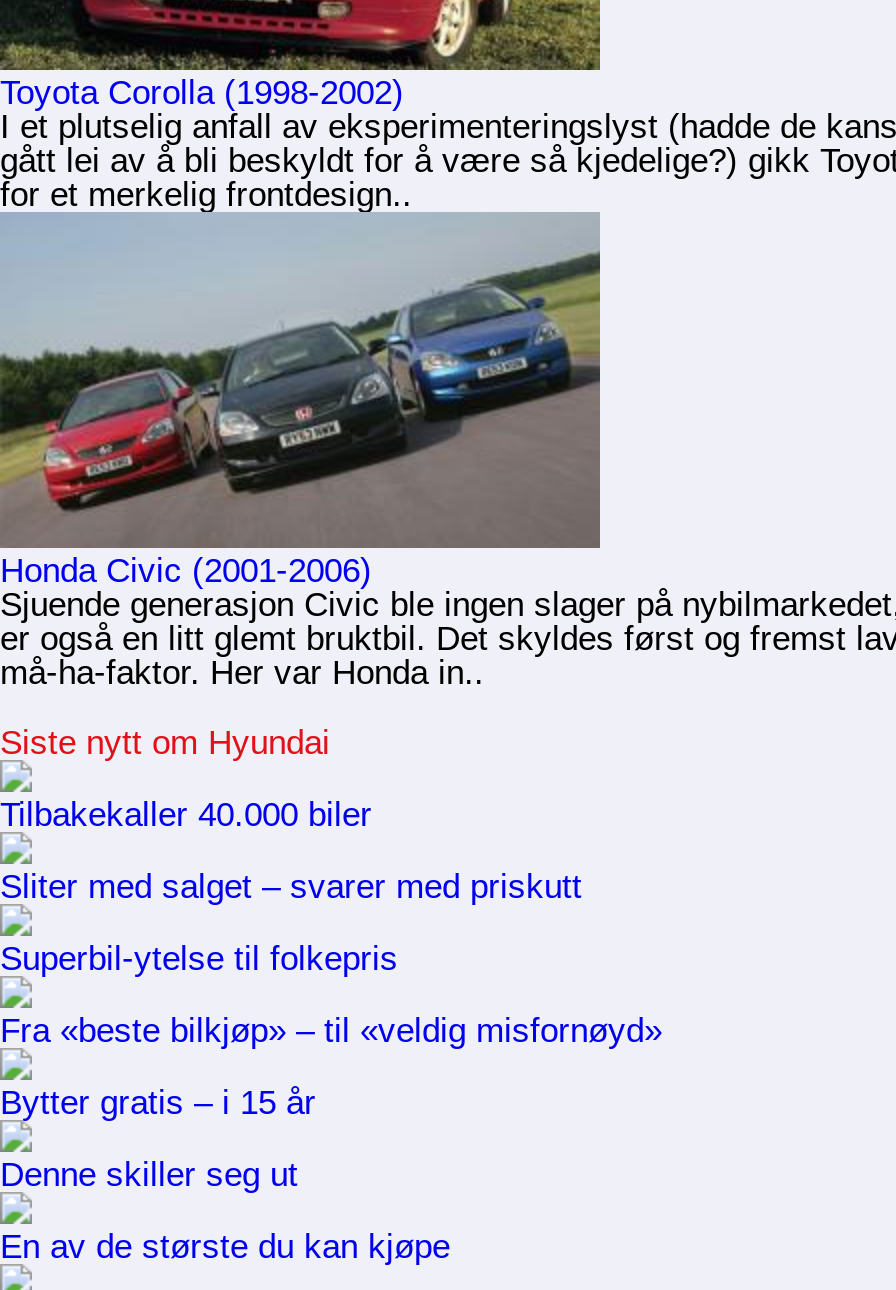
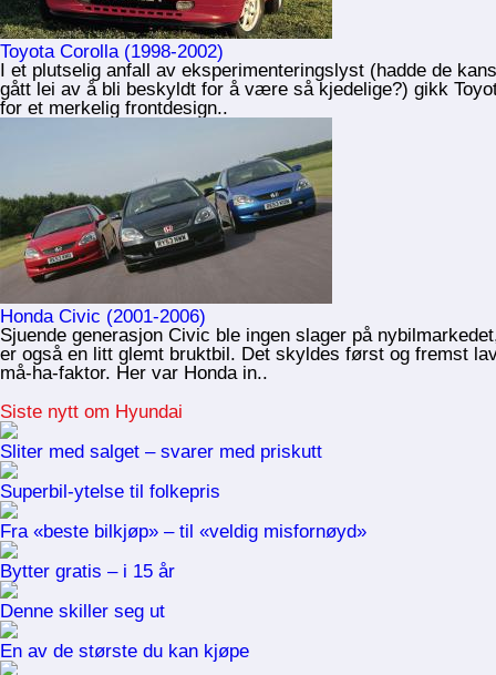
[0,793,372,833] Tilbakekaller 40.000 biler -> none

